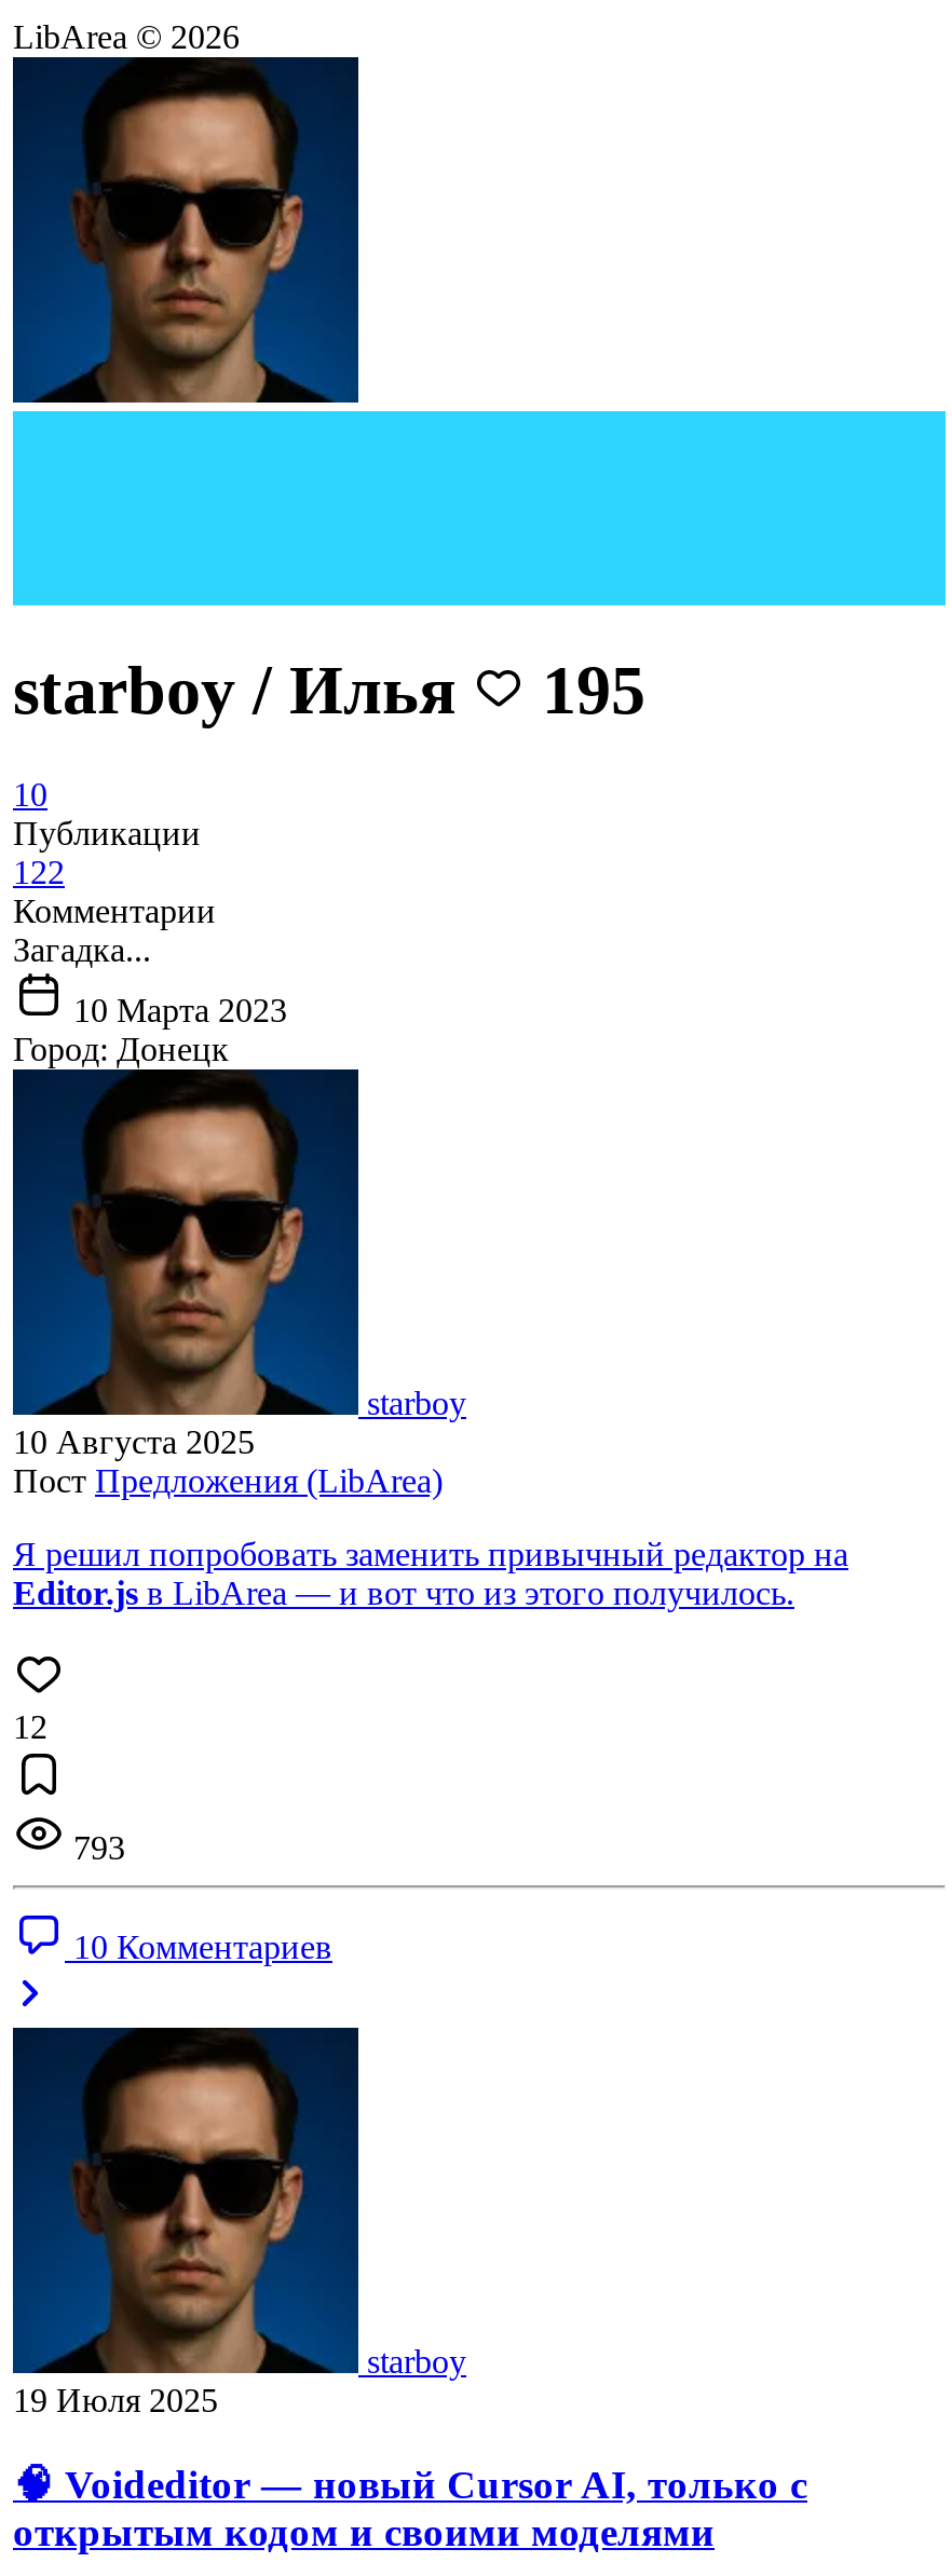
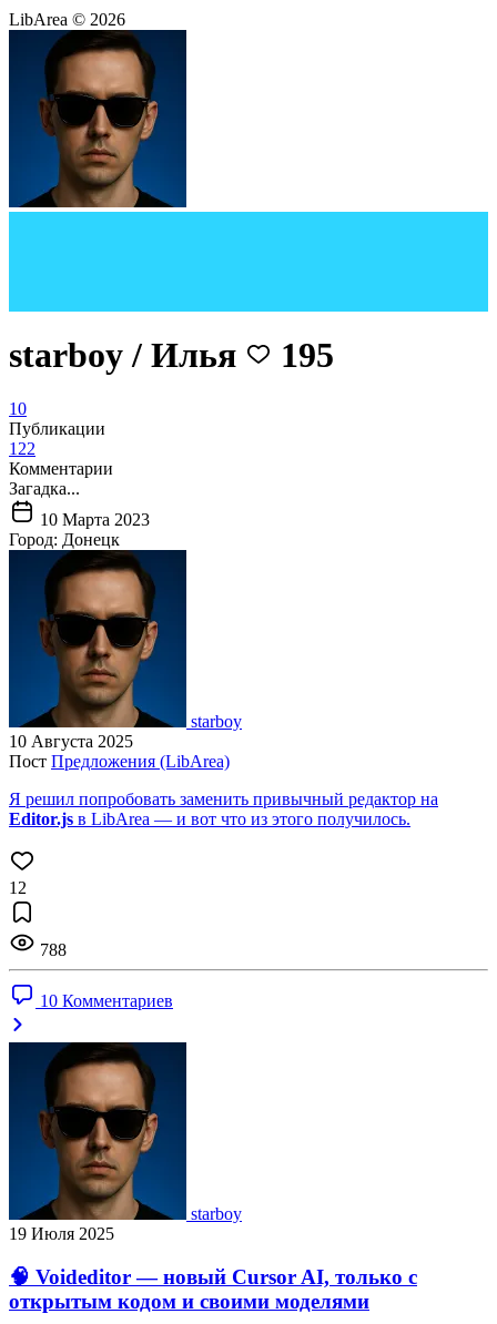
[65,1830,125,1867] 793 -> [35,941,67,960] 788

